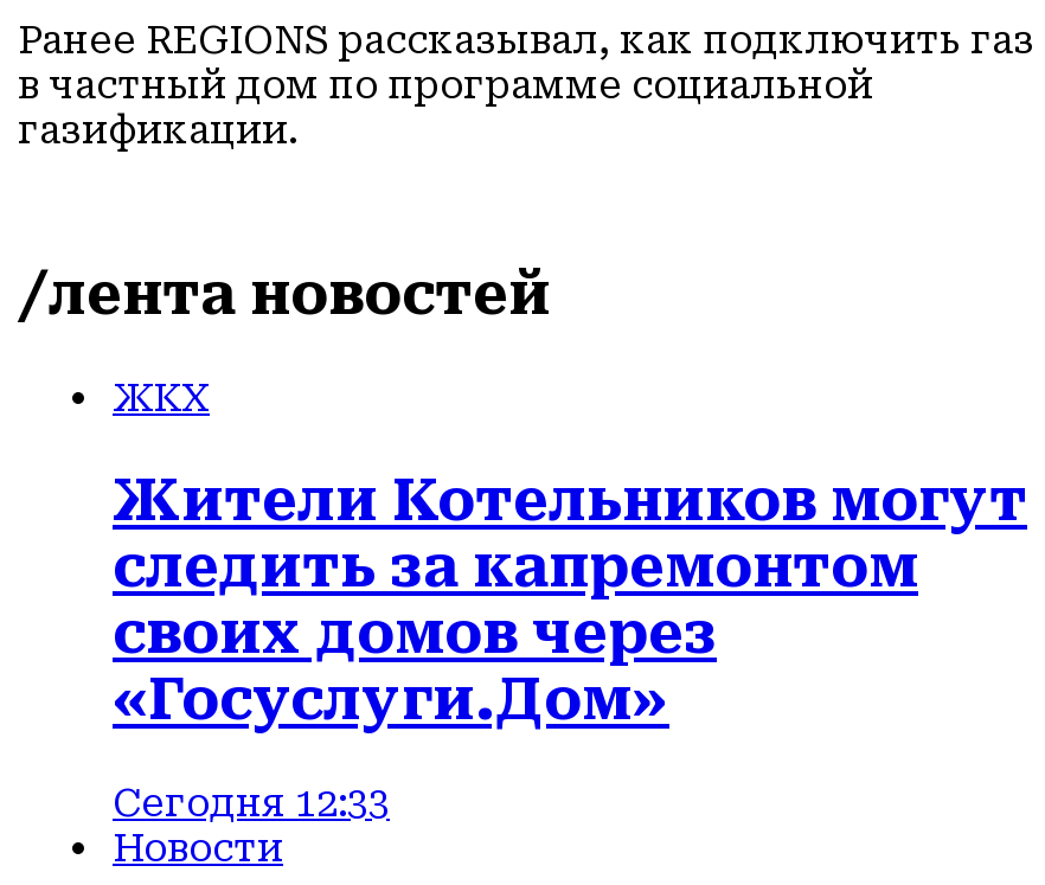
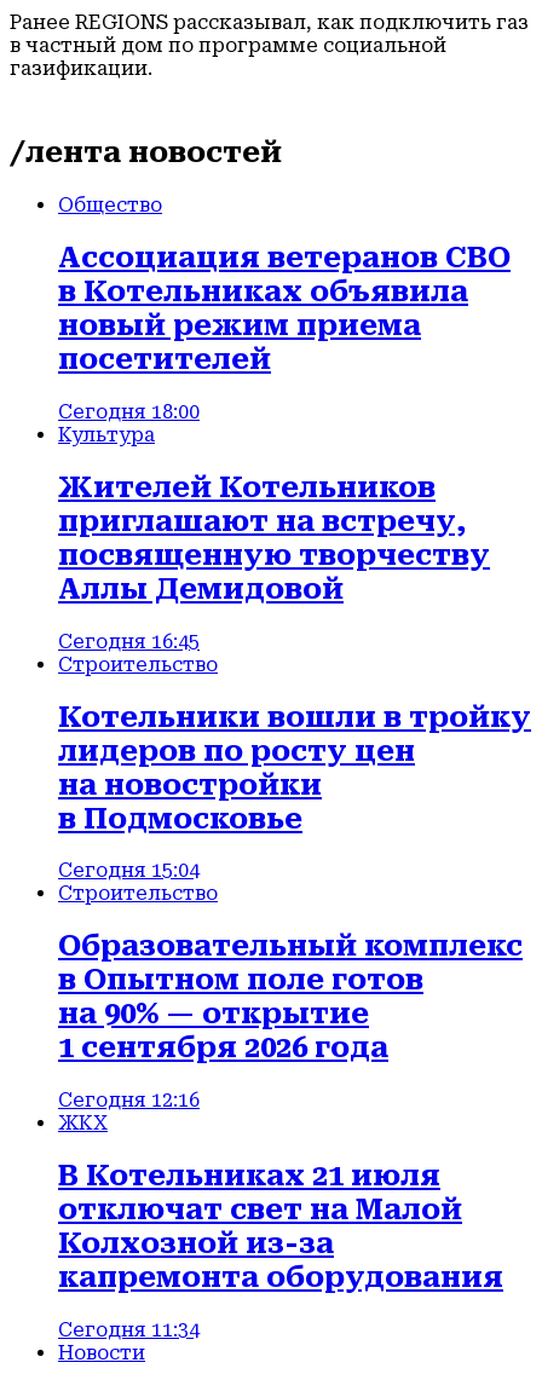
none -> [58,194,531,1112] Общество | Ассоциация ветеранов СВО | в Котельниках объявила | новый режим приема | посетителей | Сегодня 18:00 | Культура | Жителей Котельников | приглашают на встречу, | посвященную творчеству | Аллы Демидовой | Сегодня 16:45 | Строительство | Котельники вошли в тройку | лидеров по росту цен | на новостройки | в Подмосковье | Сегодня 15:04 | Строительство | Образовательный комплекс | в Опытном поле готов | на 90% — открытие | 1 сентября 2026 года | Сегодня 12:16
[113,468,1027,733] Жители Котельников могут | следить за капремонтом | своих домов через | «Госуслуги.Дом» -> [58,1159,503,1294] В Котельниках 21 июля | отключат свет на Малой | Колхозной из-за | капремонта оборудования
[113,780,390,825] Сегодня 12:33 -> [58,1318,200,1341] Сегодня 11:34

